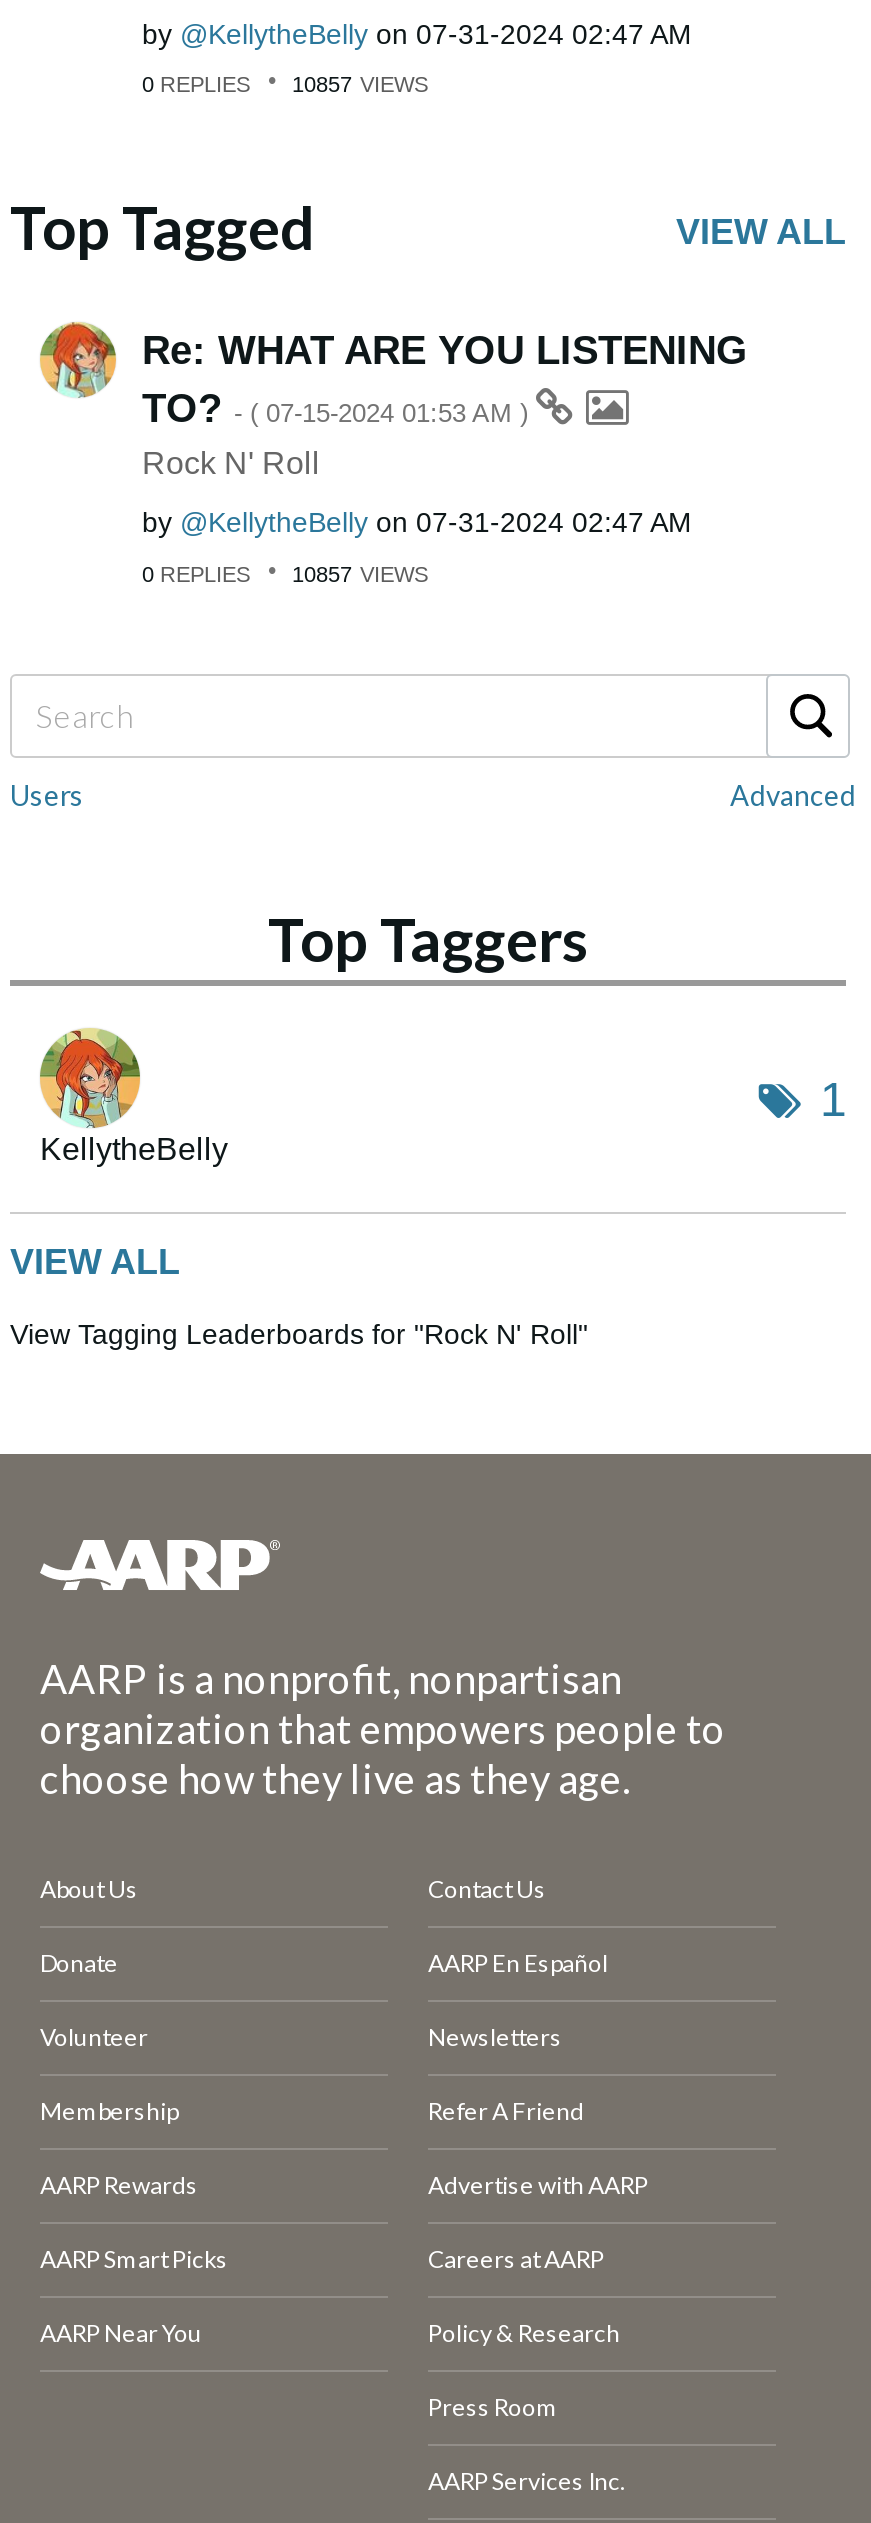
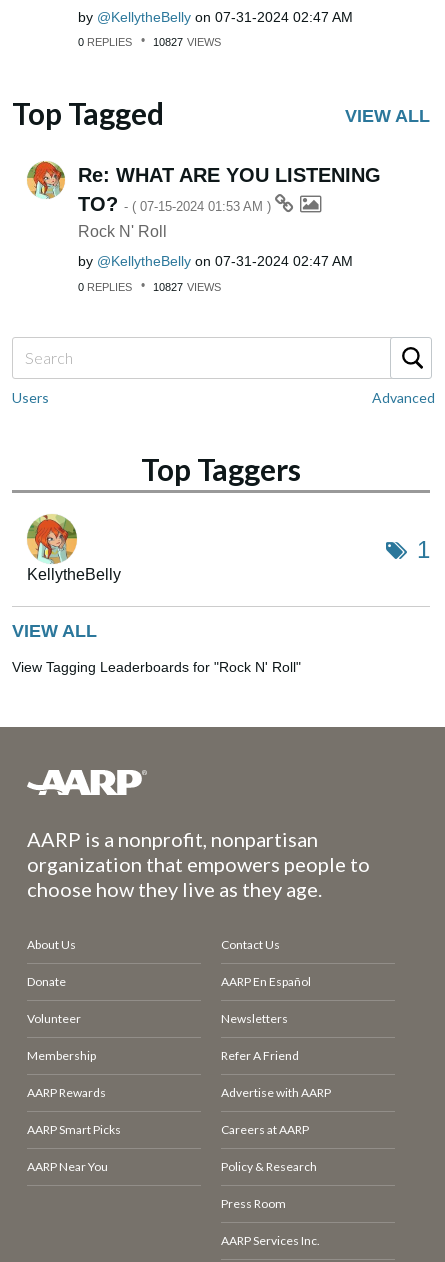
[142,72,428,96] 0 REPLIES 10857 VIEWS -> [78,36,221,48] 0 REPLIES 10827 VIEWS
[142,561,428,585] 0 REPLIES 10857 VIEWS -> [78,281,221,293] 0 REPLIES 10827 VIEWS

